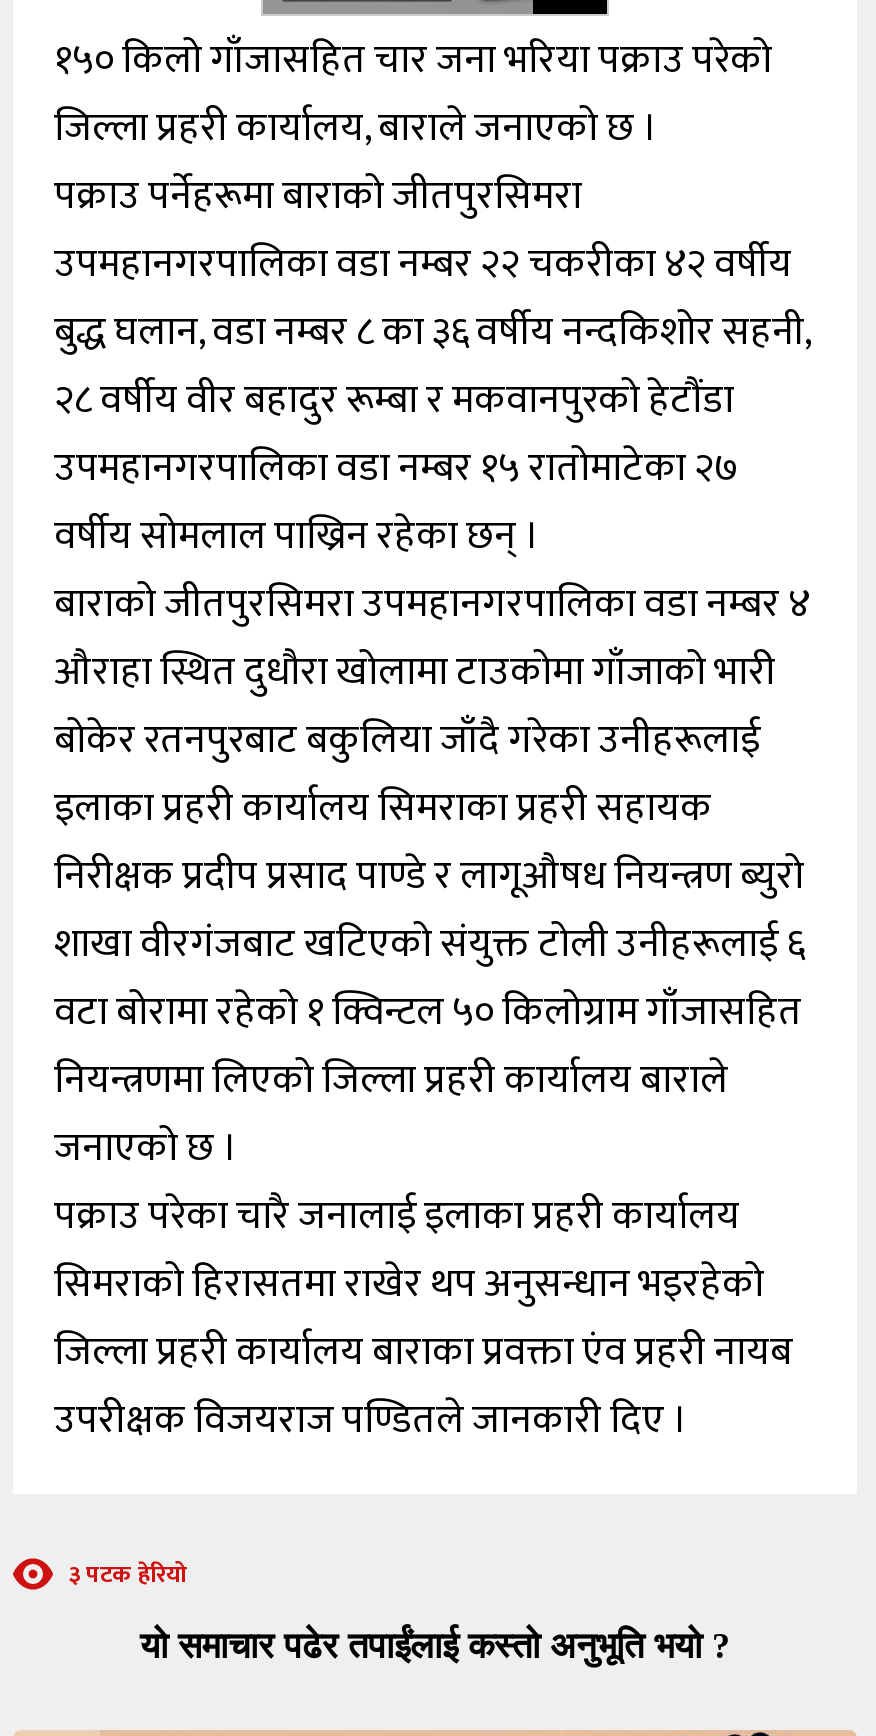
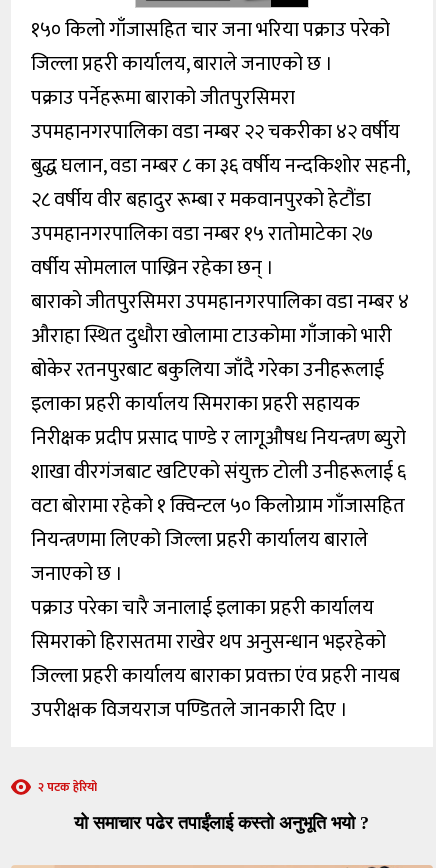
[68,1554,186,1594] ३ पटक हेरियो -> [38,777,97,797] २ पटक हेरियो

